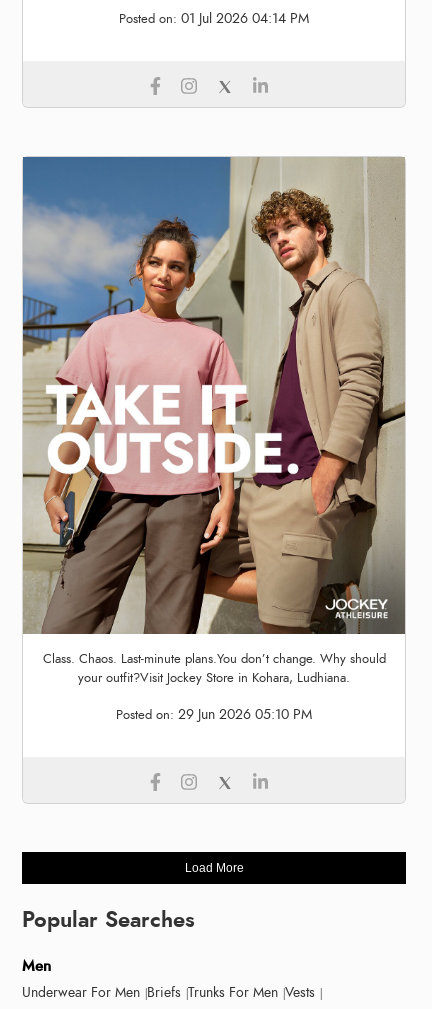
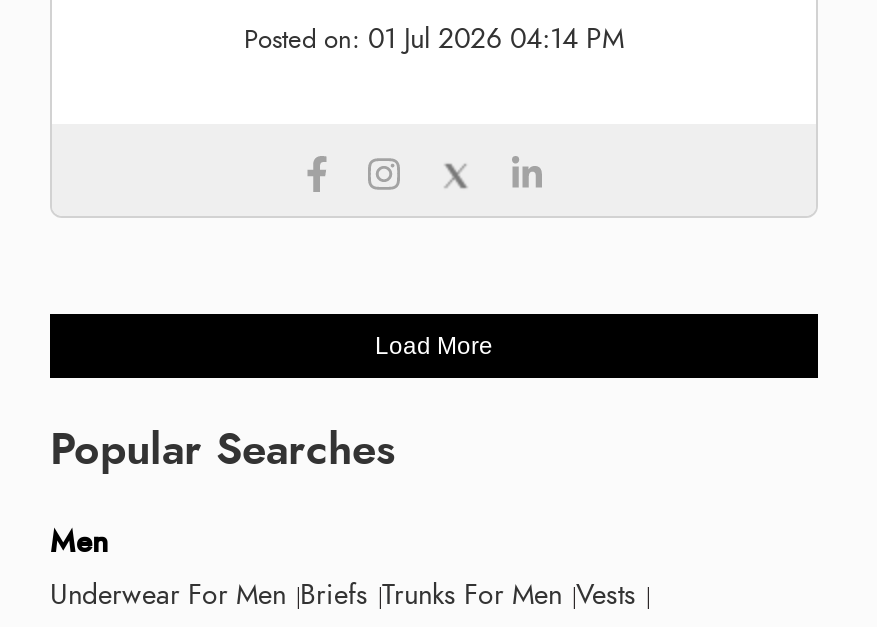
[22,156,406,724] [image] | Class. Chaos. Last-minute plans.You don’t change. Why should | your outfit?Visit Jockey Store in Kohara, Ludhiana. | Posted on: 29 Jun 2026 05:10 PM -> none

